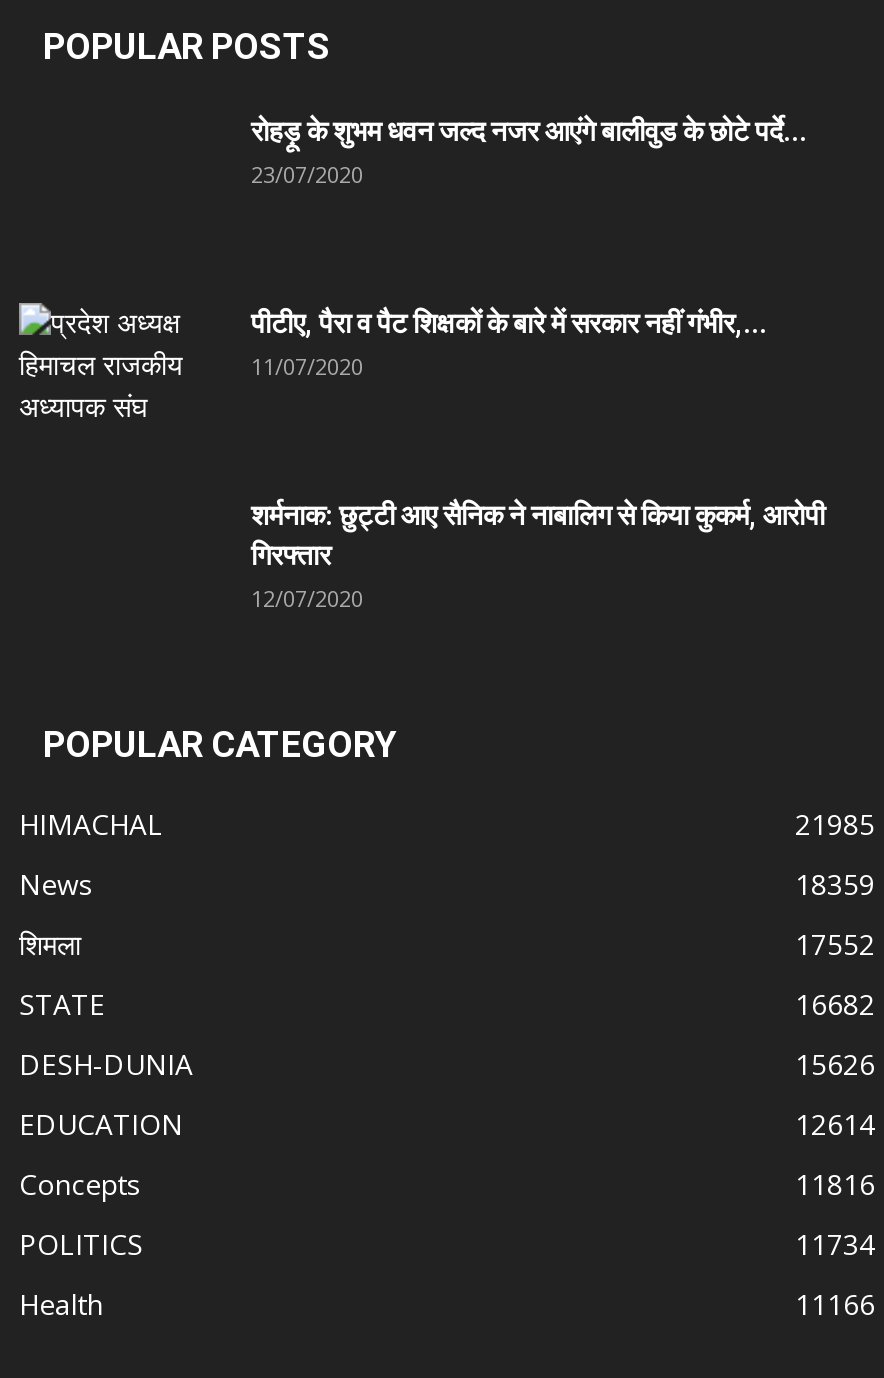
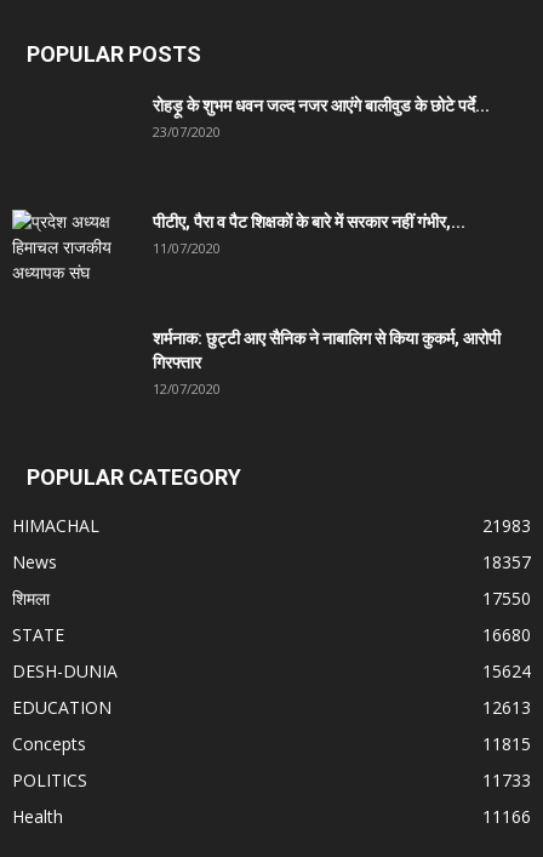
[795,805,875,843] 21985 -> [482,514,531,537] 21983
[795,865,875,903] 18359 -> [482,550,531,573] 18357
[795,925,875,963] 17552 -> [482,586,531,609] 17550
[795,985,875,1023] 16682 -> [482,623,531,646] 16680
[795,1045,875,1083] 15626 -> [482,659,531,682] 15624
[795,1105,875,1143] 12614 -> [482,696,531,719] 12613
[795,1165,875,1203] 11816 -> [482,732,531,755] 11815
[795,1225,875,1263] 11734 -> [482,768,531,791] 11733

